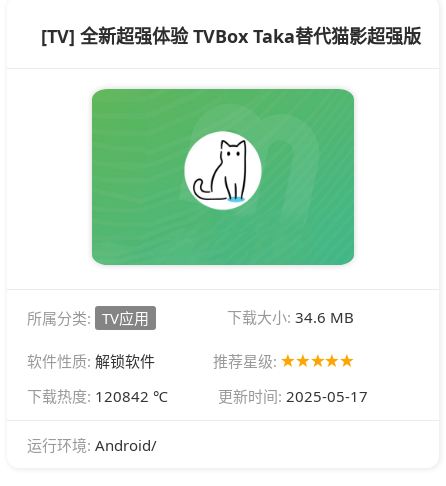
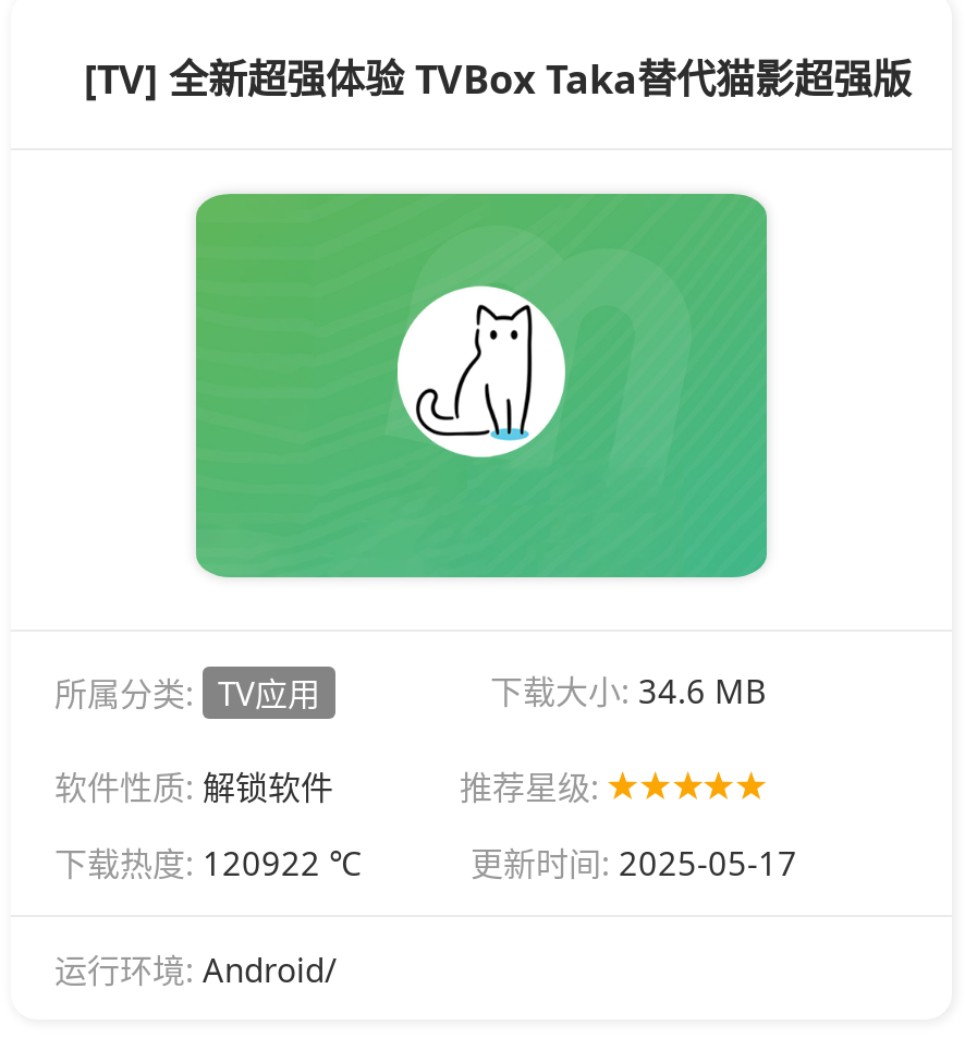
[27,386,168,406] 下载热度: 120842 ℃ -> [54,842,362,885] 下载热度: 120922 ℃

